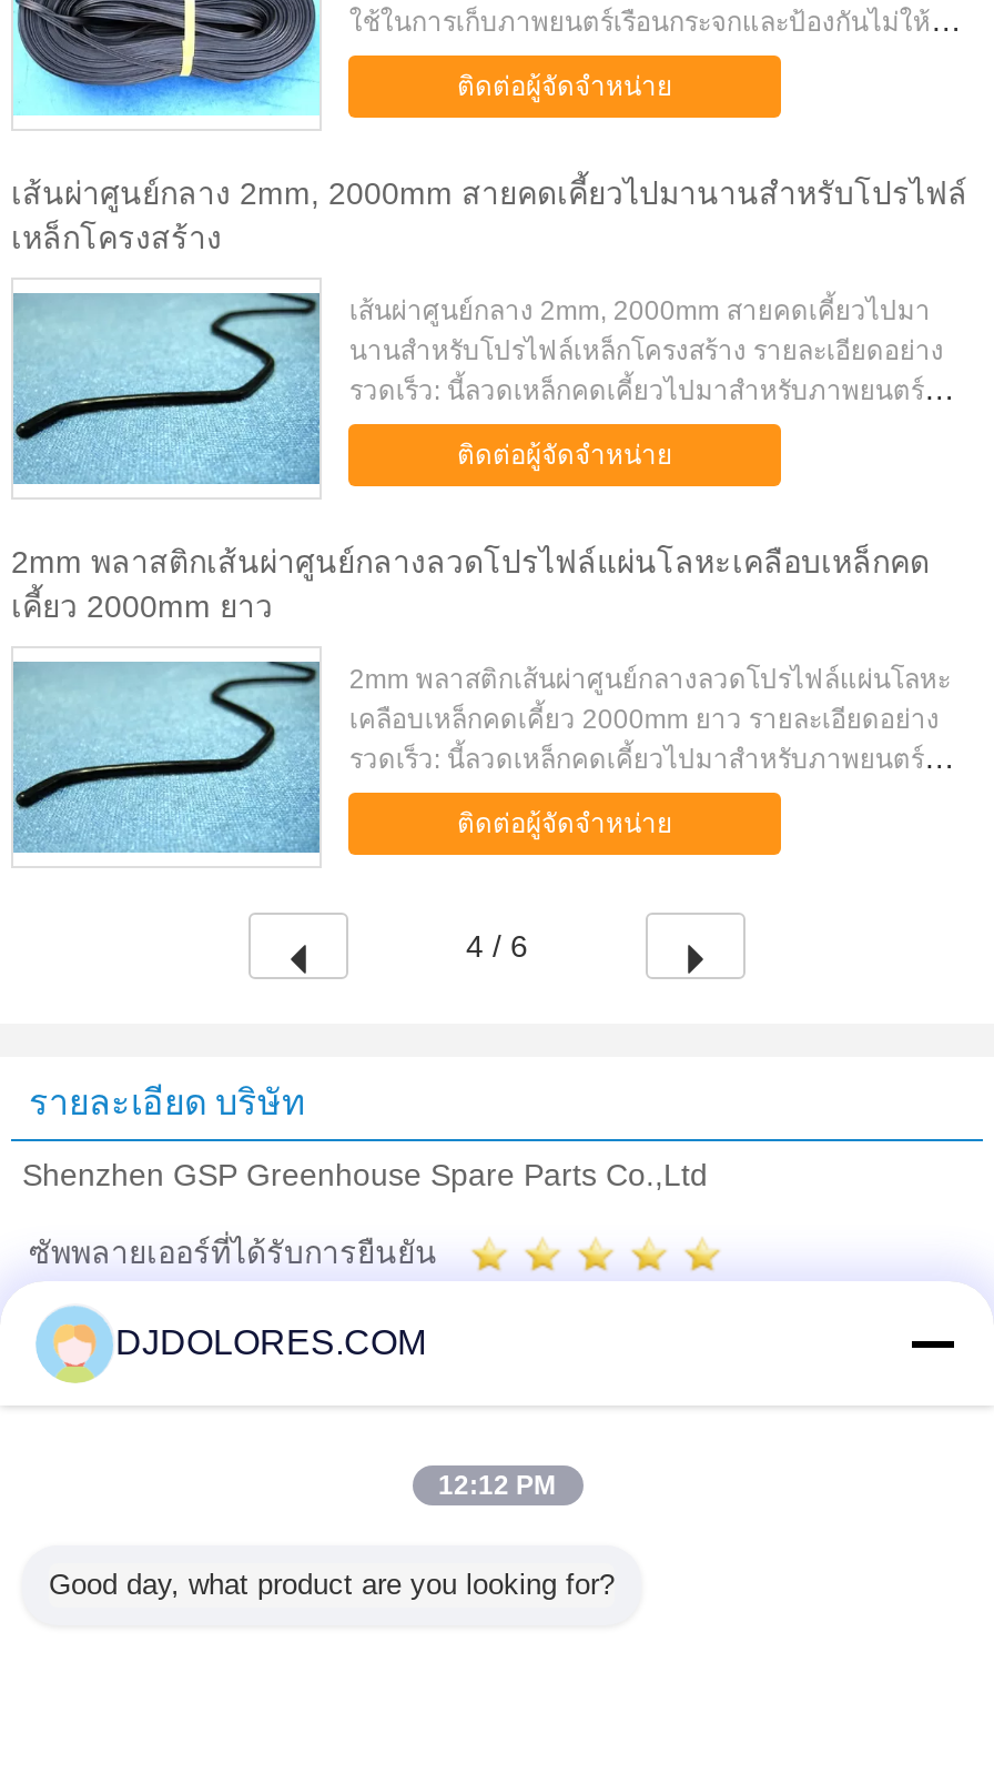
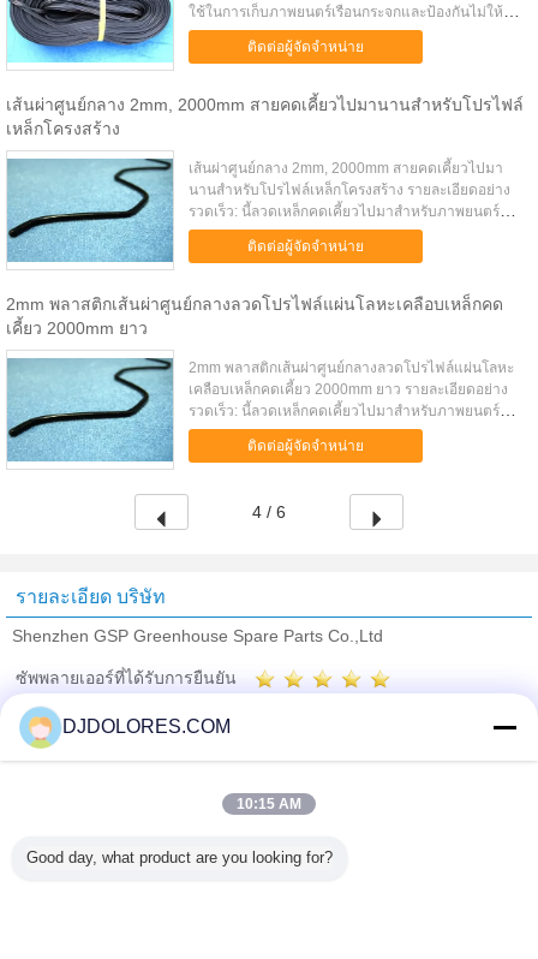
[438,1470,556,1501] 12:12 PM -> [237,796,301,812] 10:15 AM

